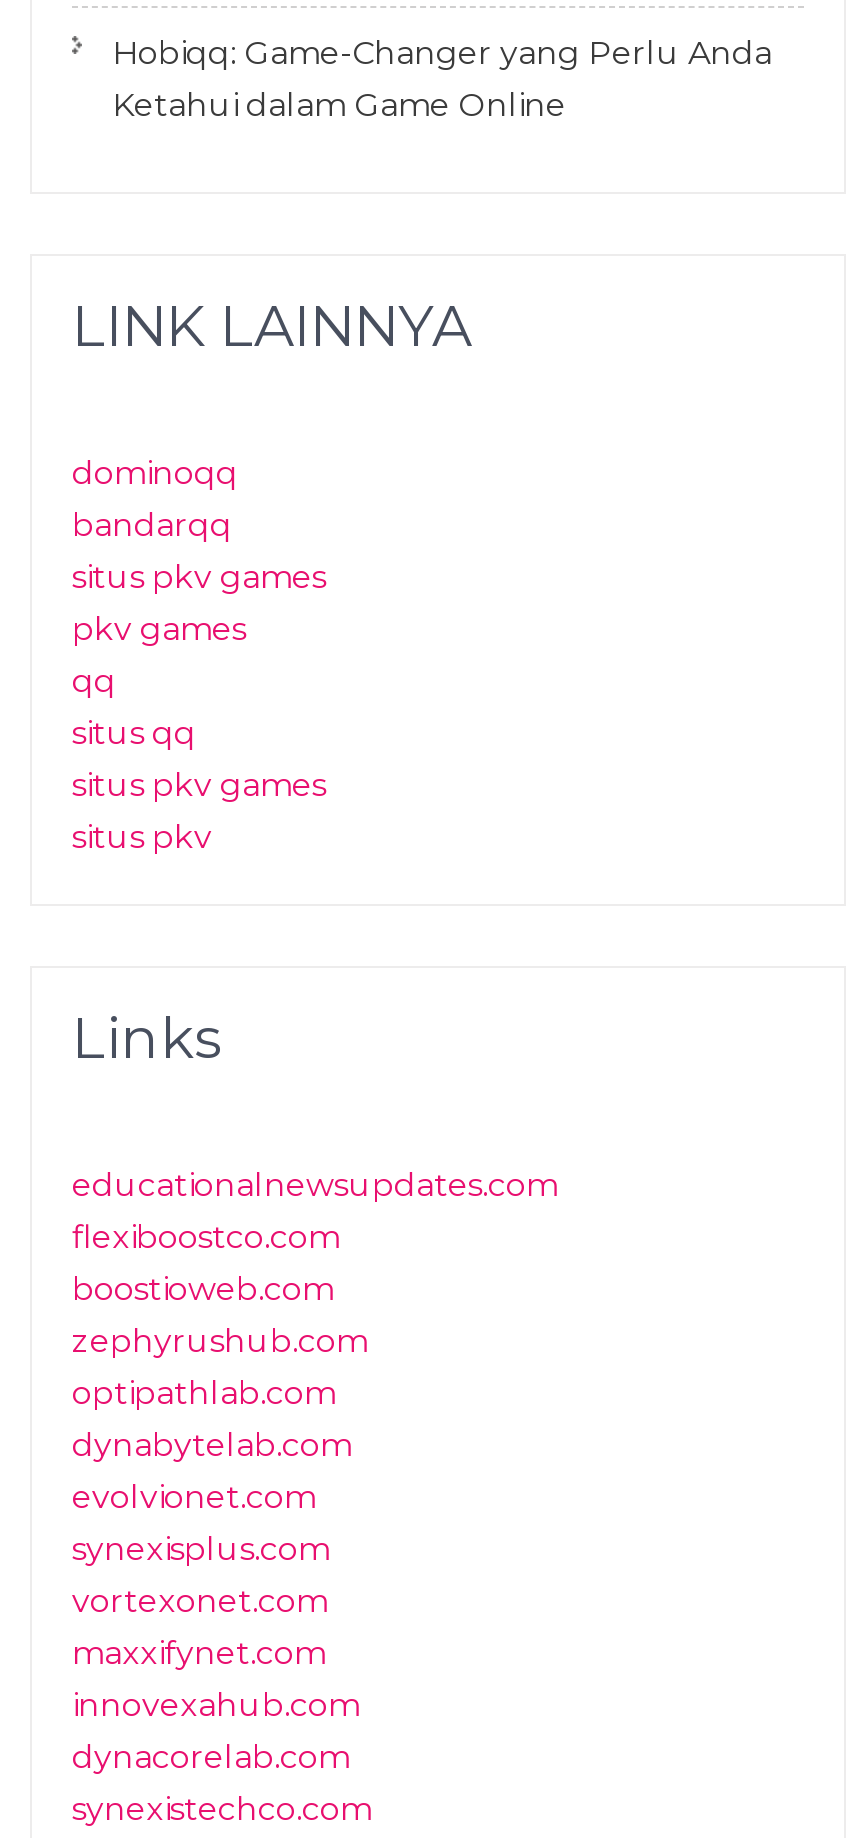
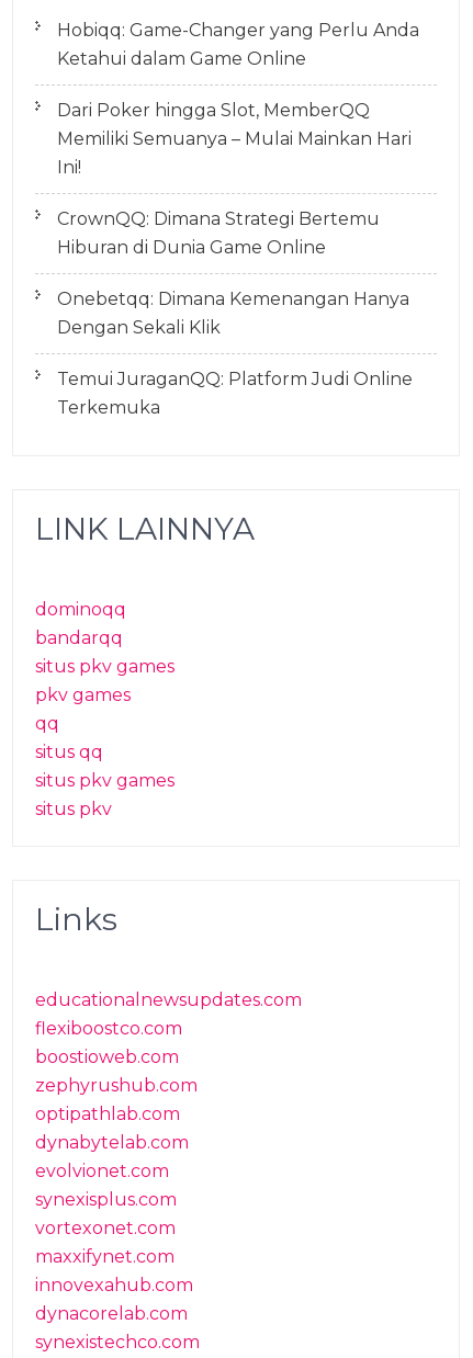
none -> [57,100,413,418] Dari Poker hingga Slot, MemberQQ | Memiliki Semuanya – Mulai Mainkan Hari | Ini! | CrownQQ: Dimana Strategi Bertemu | Hiburan di Dunia Game Online | Onebetqq: Dimana Kemenangan Hanya | Dengan Sekali Klik | Temui JuraganQQ: Platform Judi Online | Terkemuka

